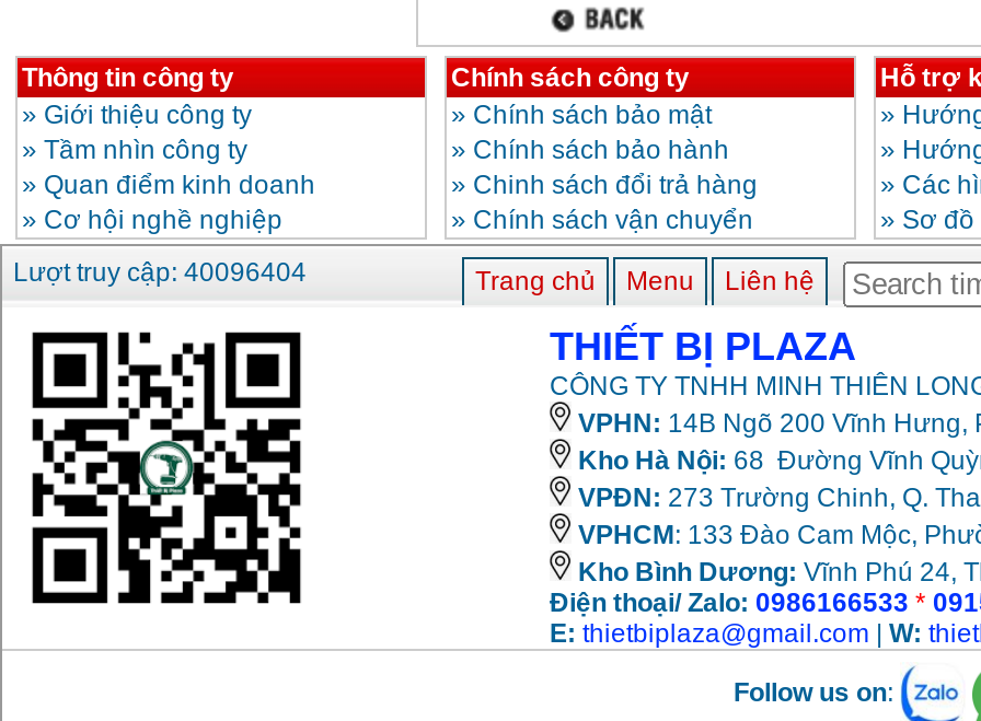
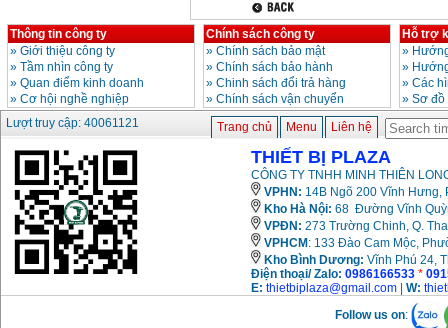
[13,258,307,288] Lượt truy cập: 40096404 -> [6,116,139,130] Lượt truy cập: 40061121

